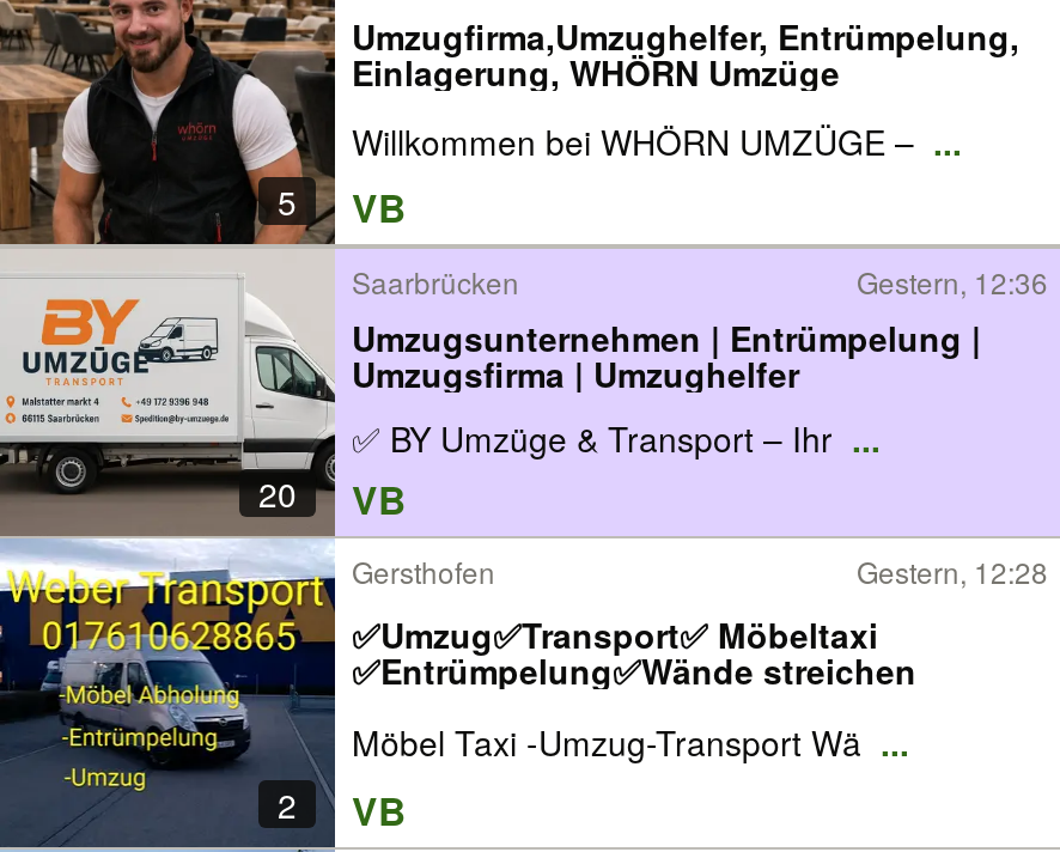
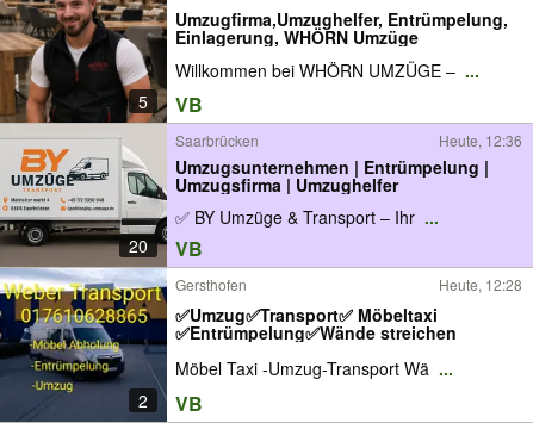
[857,262,1048,303] Gestern, 12:36 -> [439,129,522,150] Heute, 12:36
[857,552,1048,592] Gestern, 12:28 -> [439,273,522,294] Heute, 12:28

